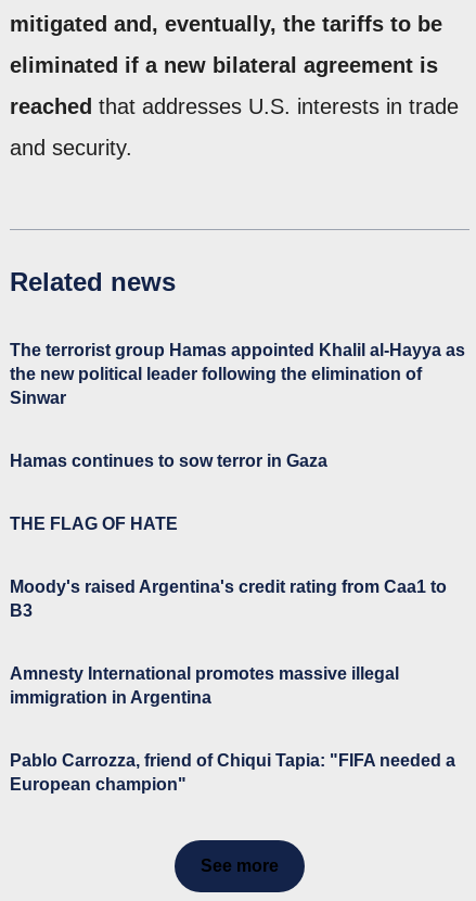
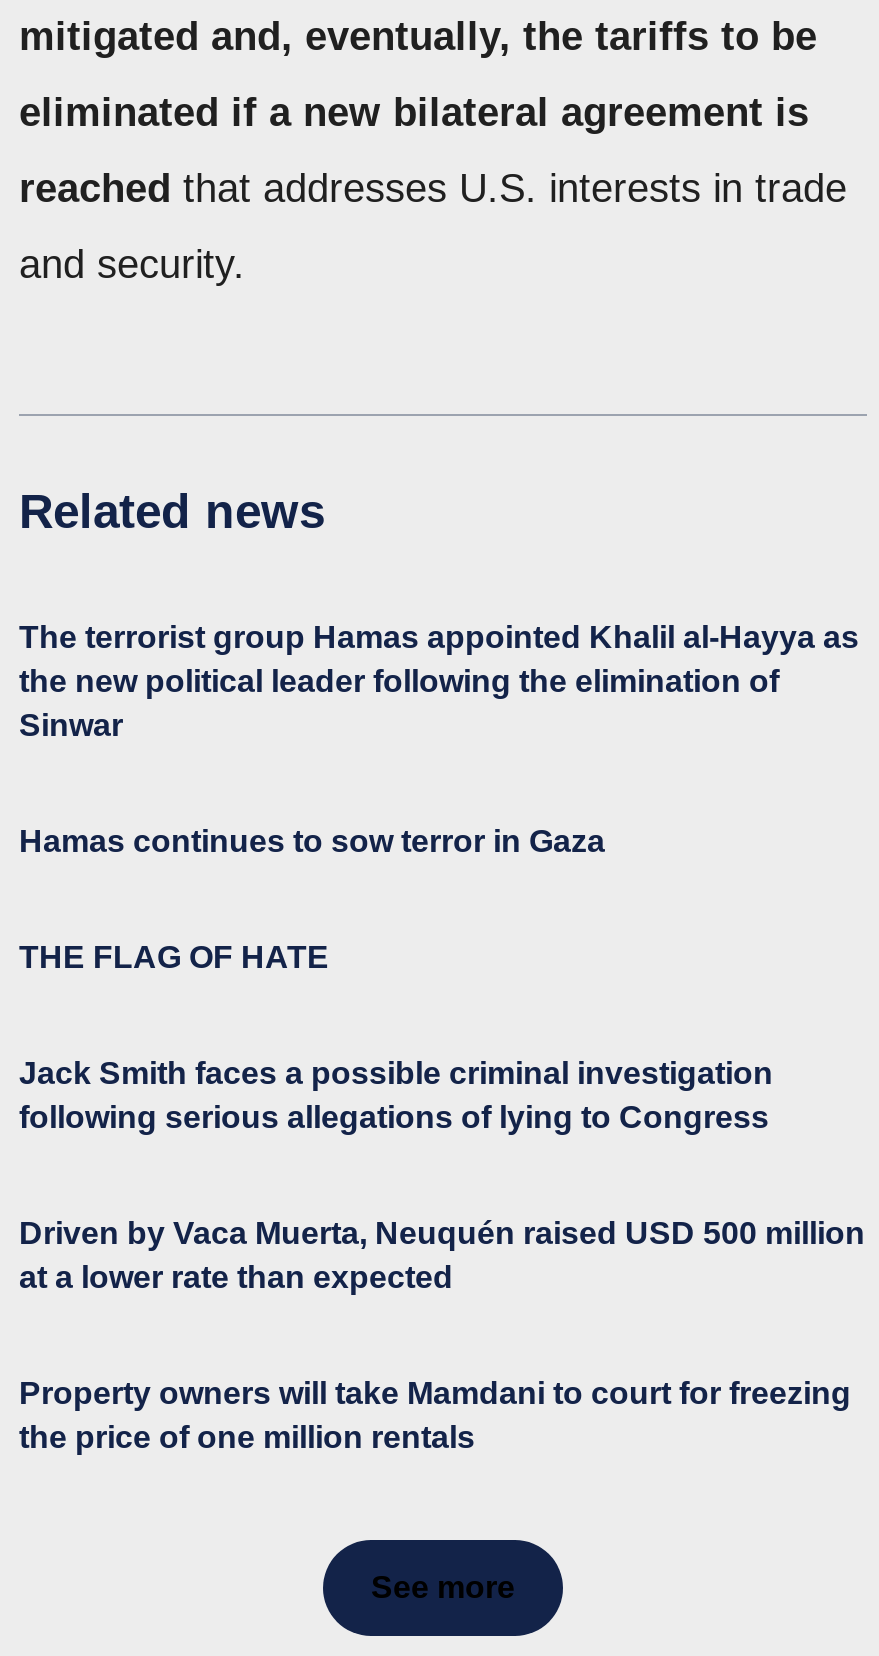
[10,577,447,620] Moody's raised Argentina's credit rating from Caa1 to | B3 -> [19,1056,773,1134] Jack Smith faces a possible criminal investigation | following serious allegations of lying to Congress
[10,664,399,706] Amnesty International promotes massive illegal | immigration in Argentina -> [19,1216,865,1294] Driven by Vaca Muerta, Neuquén raised USD 500 million | at a lower rate than expected
[10,751,455,793] Pablo Carrozza, friend of Chiqui Tapia: "FIFA needed a | European champion" -> [19,1376,851,1454] Property owners will take Mamdani to court for freezing | the price of one million rentals

